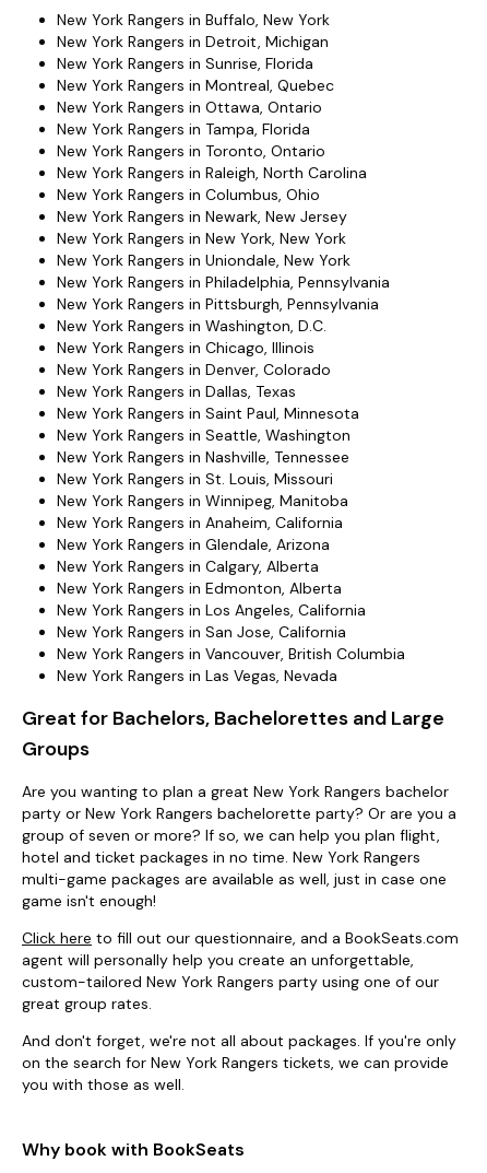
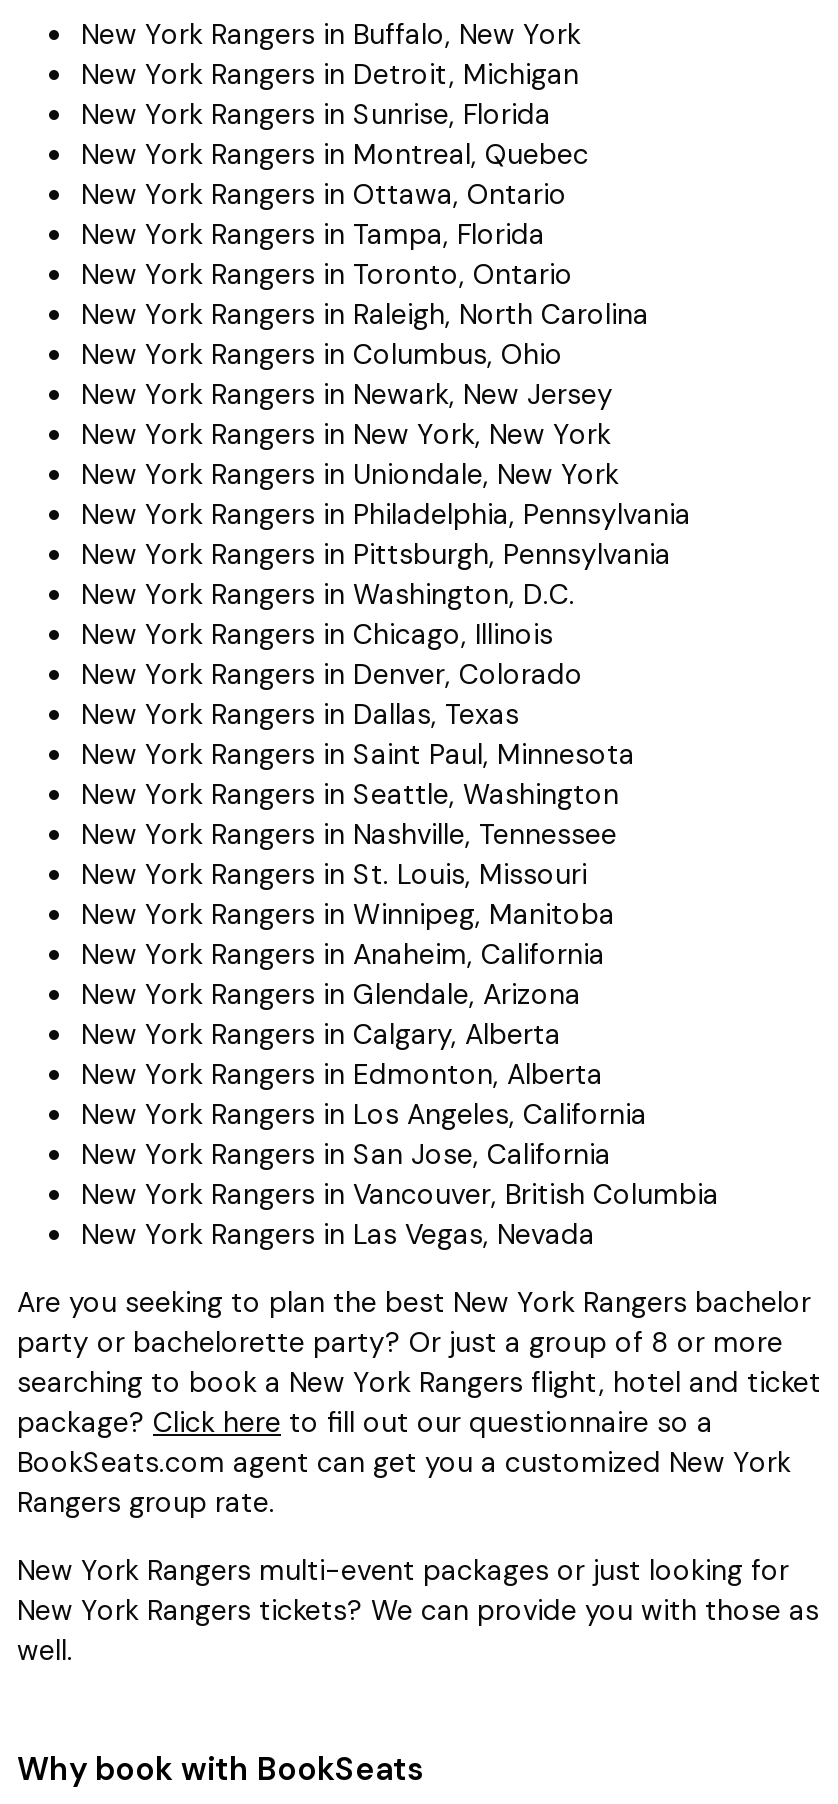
[22,705,459,1094] Great for Bachelors, Bachelorettes and Large | Groups | Are you wanting to plan a great New York Rangers bachelor | party or New York Rangers bachelorette party? Or are you a | group of seven or more? If so, we can help you plan flight, | hotel and ticket packages in no time. New York Rangers | multi-game packages are available as well, just in case one | game isn't enough! | Click here to fill out our questionnaire, and a BookSeats.com | agent will personally help you create an unforgettable, | custom-tailored New York Rangers party using one of our | great group rates. | And don't forget, we're not all about packages. If you're only | on the search for New York Rangers tickets, we can provide | you with those as well. -> [17,1284,821,1668] Are you seeking to plan the best New York Rangers bachelor | party or bachelorette party? Or just a group of 8 or more | searching to book a New York Rangers flight, hotel and ticket | package? Click here to fill out our questionnaire so a | BookSeats.com agent can get you a customized New York | Rangers group rate. | New York Rangers multi-event packages or just looking for | New York Rangers tickets? We can provide you with those as | well.

